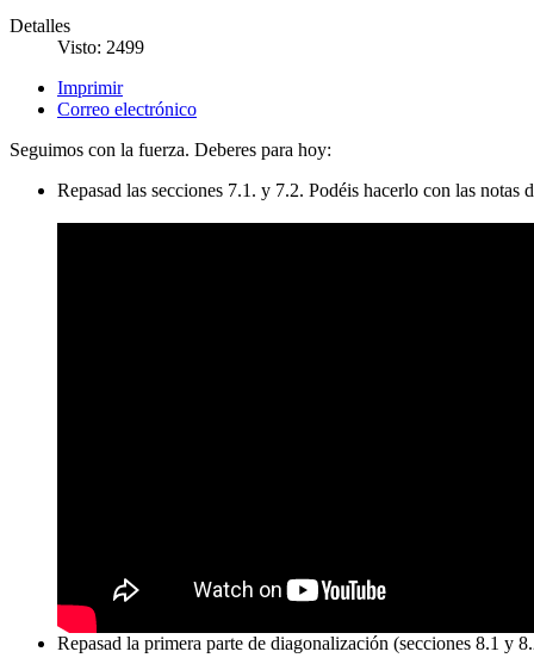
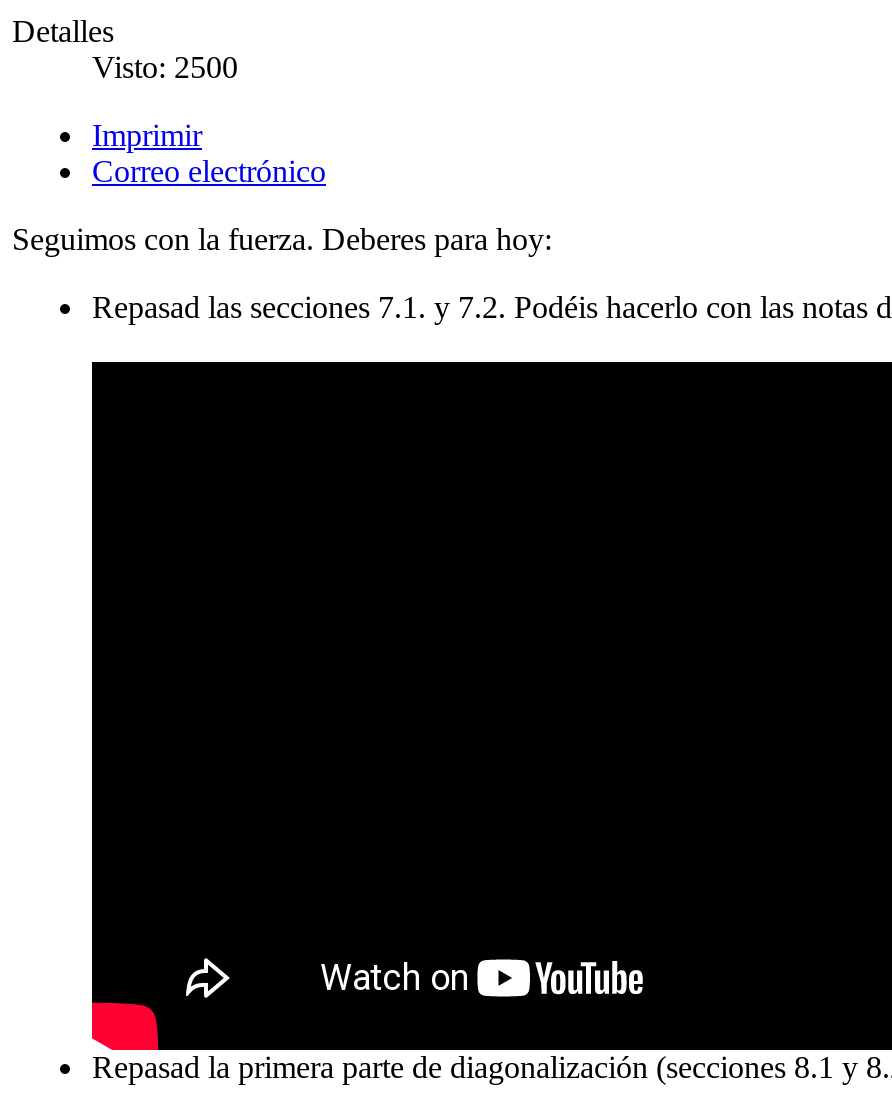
[57,37,144,57] Visto: 2499 -> [92,49,238,83] Visto: 2500

